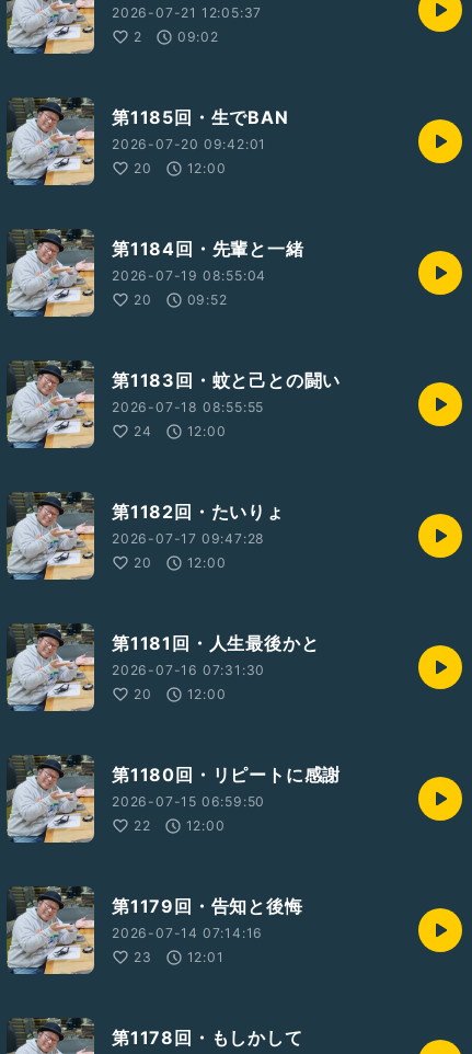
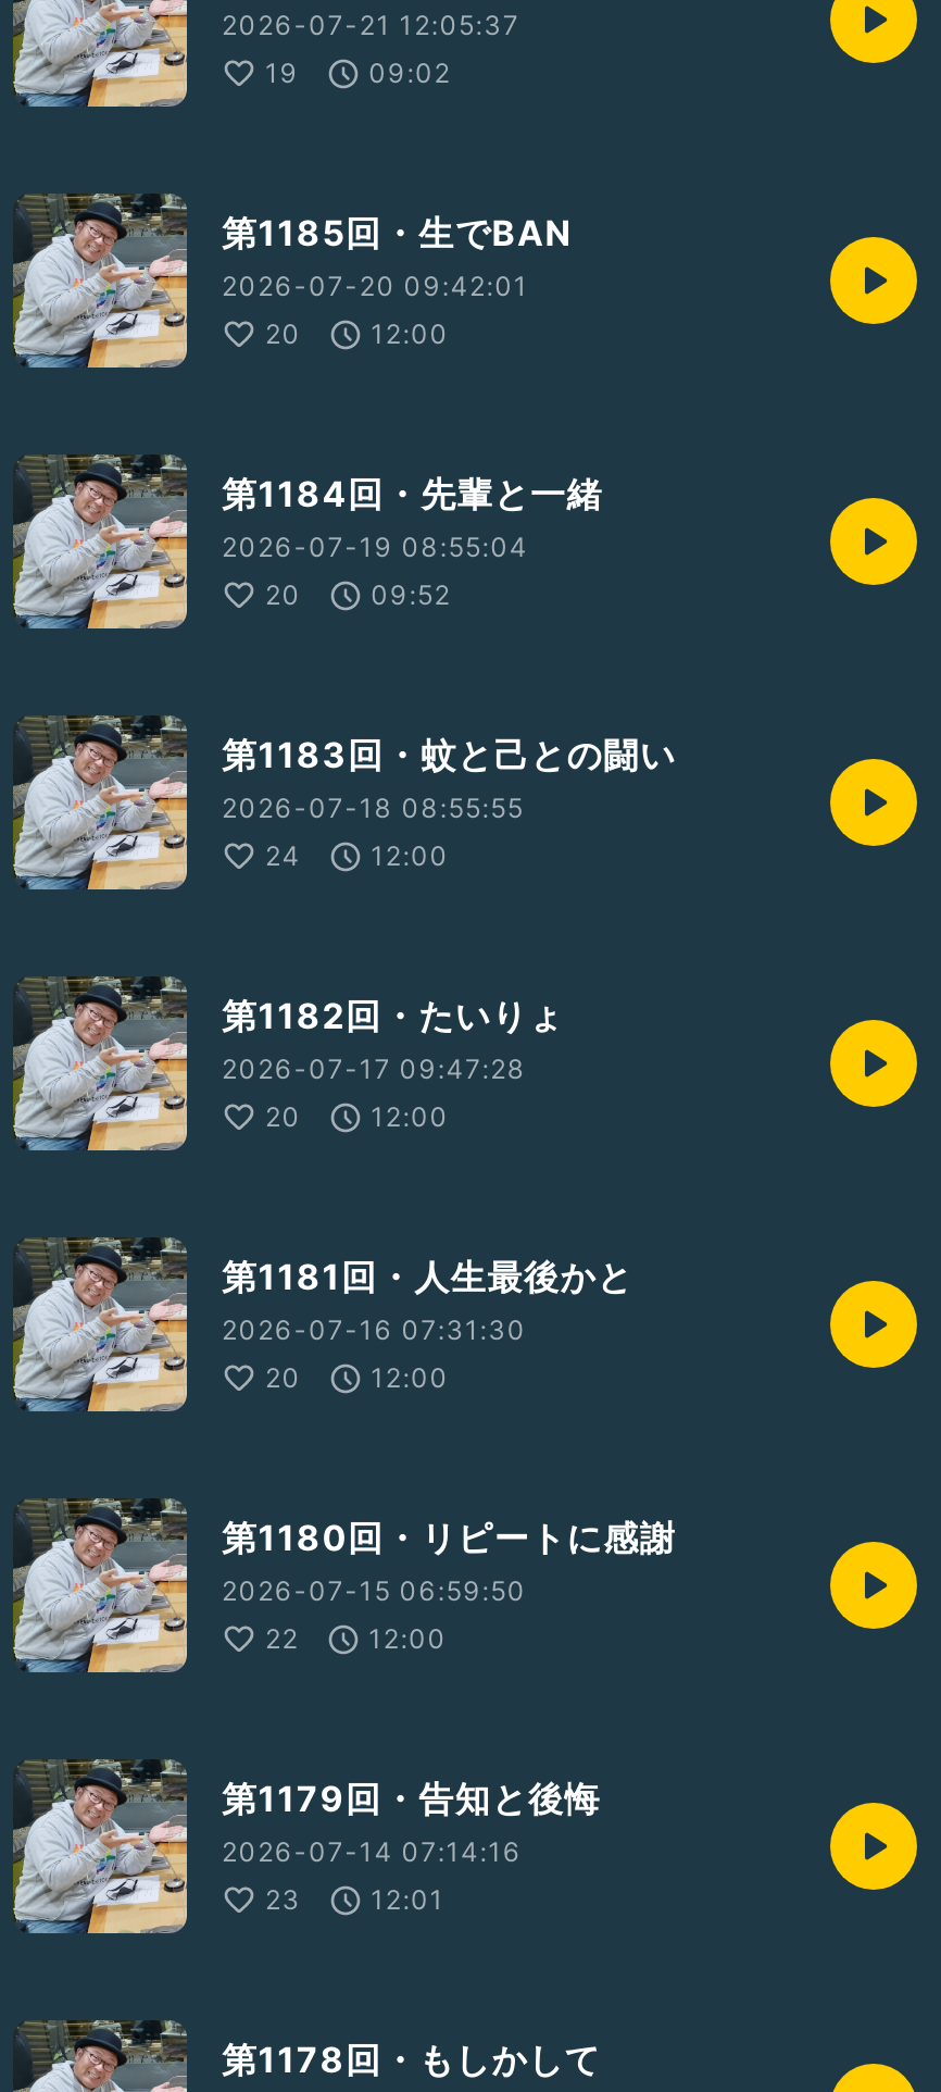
[134,28,142,45] 2 -> [265,57,299,89] 19

